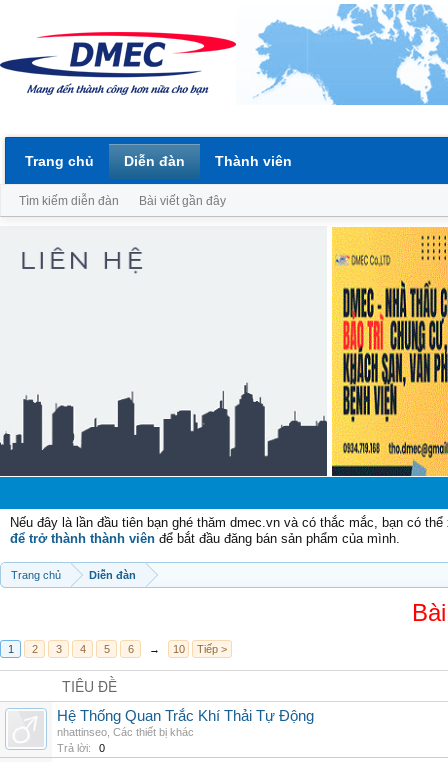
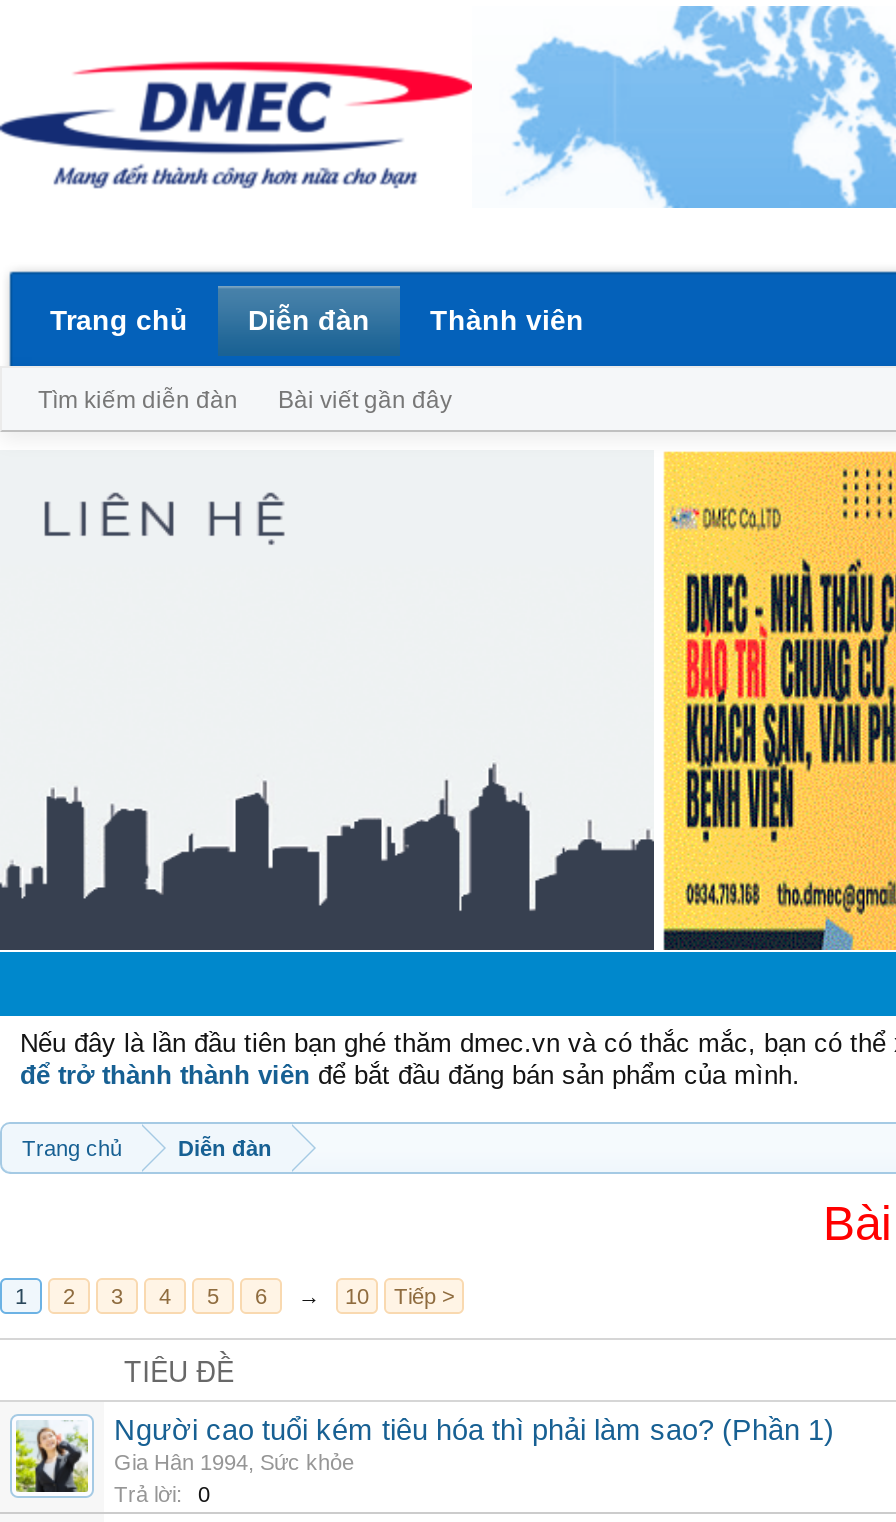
none -> [14,1426,88,1494] [image]
[57,708,314,738] Hệ Thống Quan Trắc Khí Thải Tự Động | nhattinseo, Các thiết bị khác -> [114,1414,834,1474] Người cao tuổi kém tiêu hóa thì phải làm sao? (Phần 1) | Gia Hân 1994, Sức khỏe

